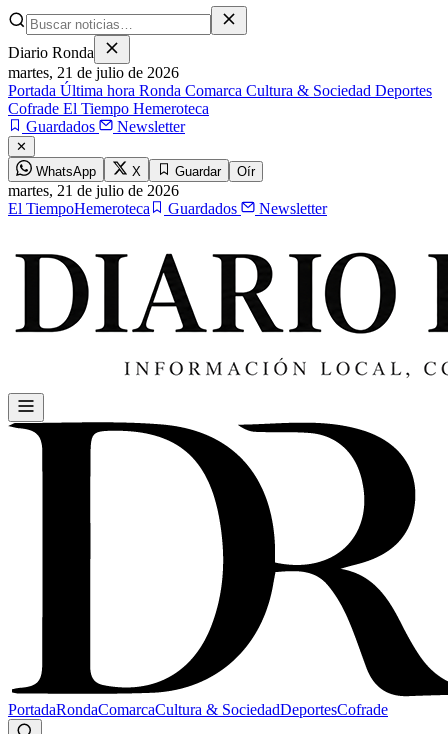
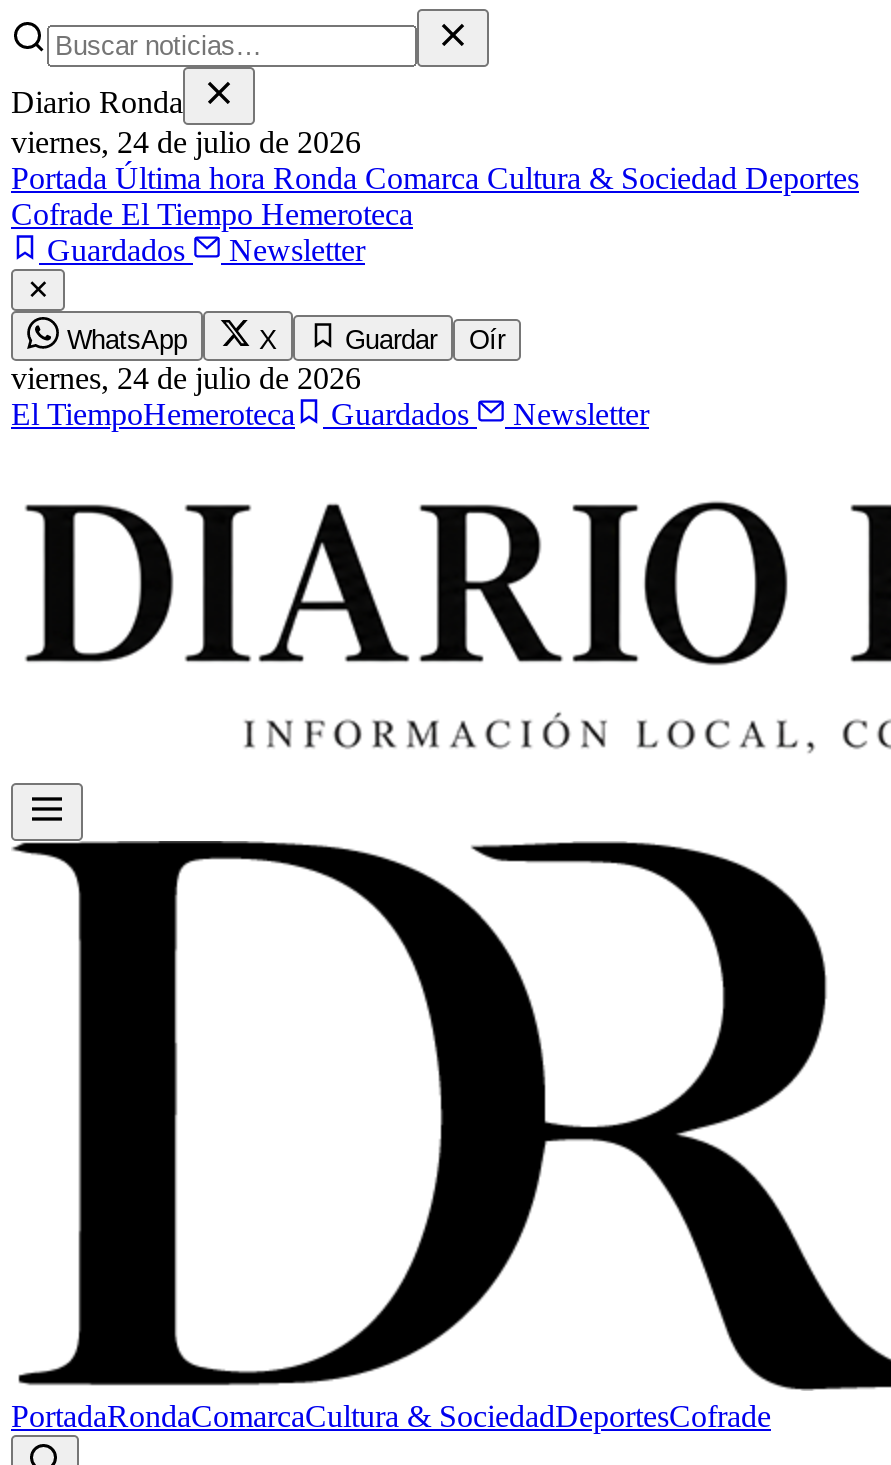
[8,64,179,81] martes, 21 de julio de 2026 -> [11,125,361,159] viernes, 24 de julio de 2026
[8,182,179,199] martes,21 de julio de 2026 -> [11,361,361,395] viernes,24 de julio de 2026

